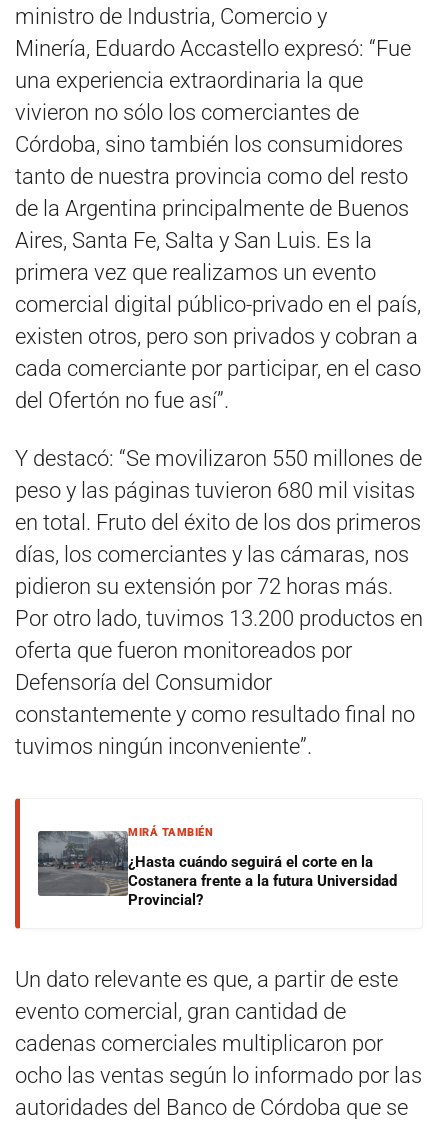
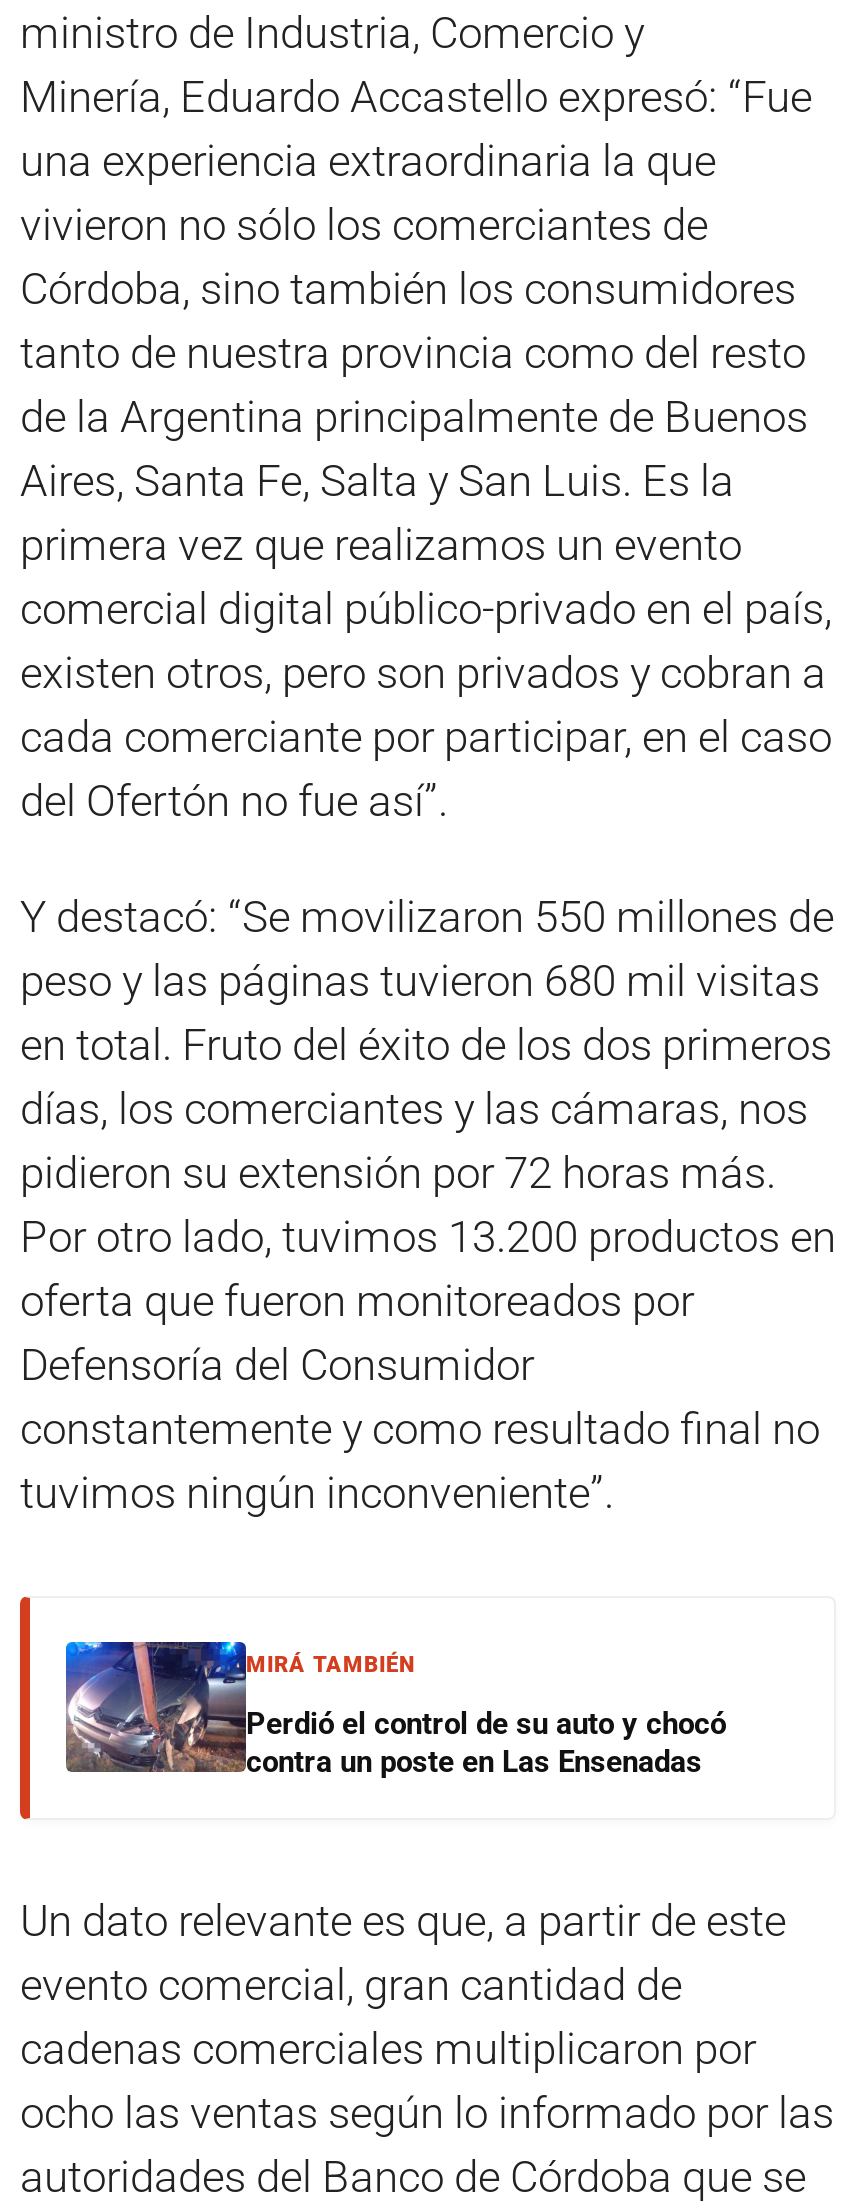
[37,821,397,909] [image] | ¿Hasta cuándo seguirá el corte en la | Costanera frente a la futura Universidad | Provincial? -> [64,1640,726,1780] [image] | Perdió el control de su auto y chocó | contra un poste en Las Ensenadas

